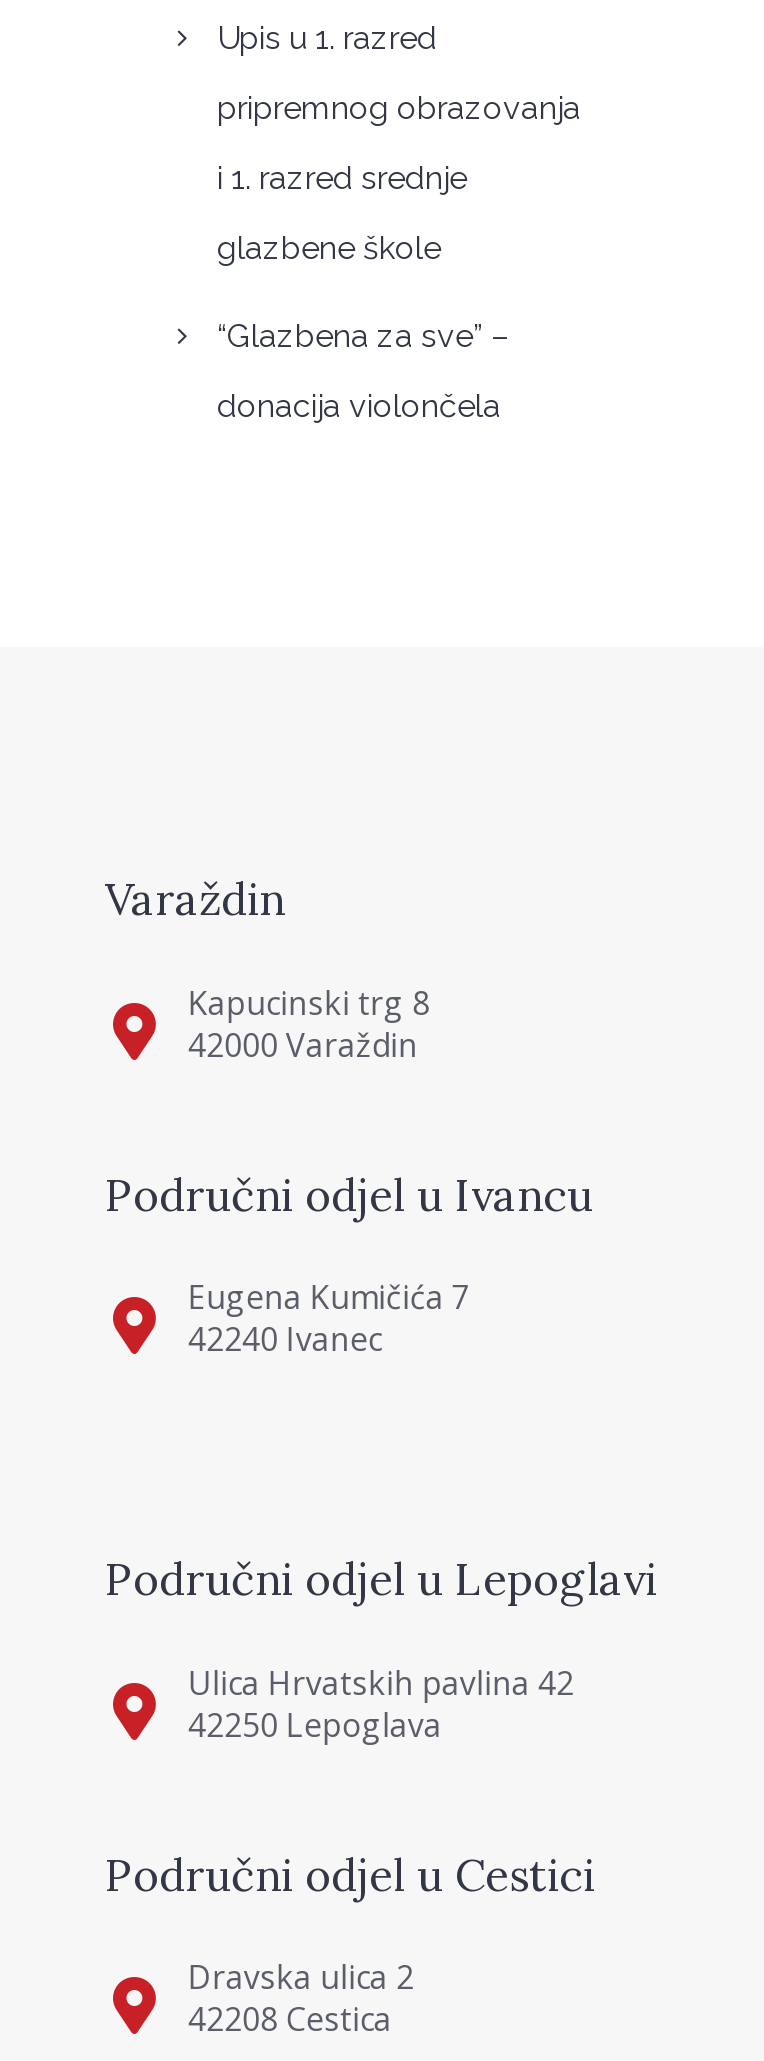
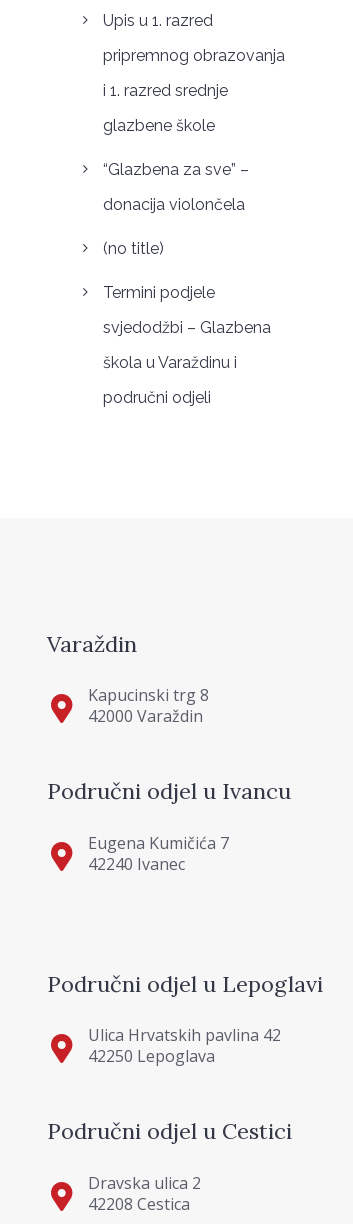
none -> [103,239,271,407] (no title) | Termini podjele | svjedodžbi – Glazbena | škola u Varaždinu i | područni odjeli

